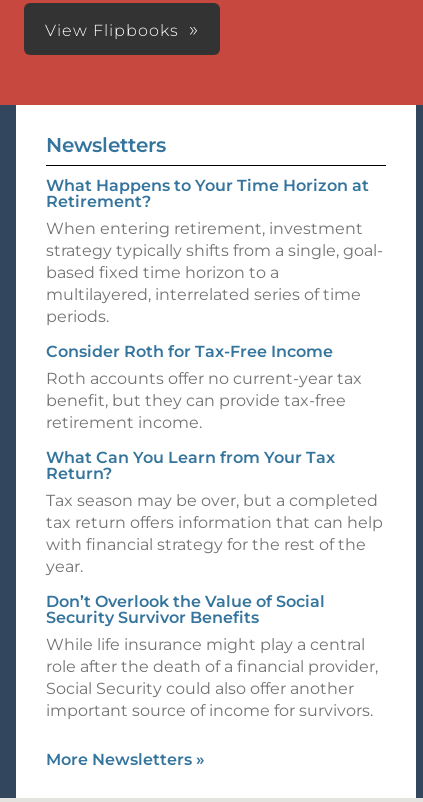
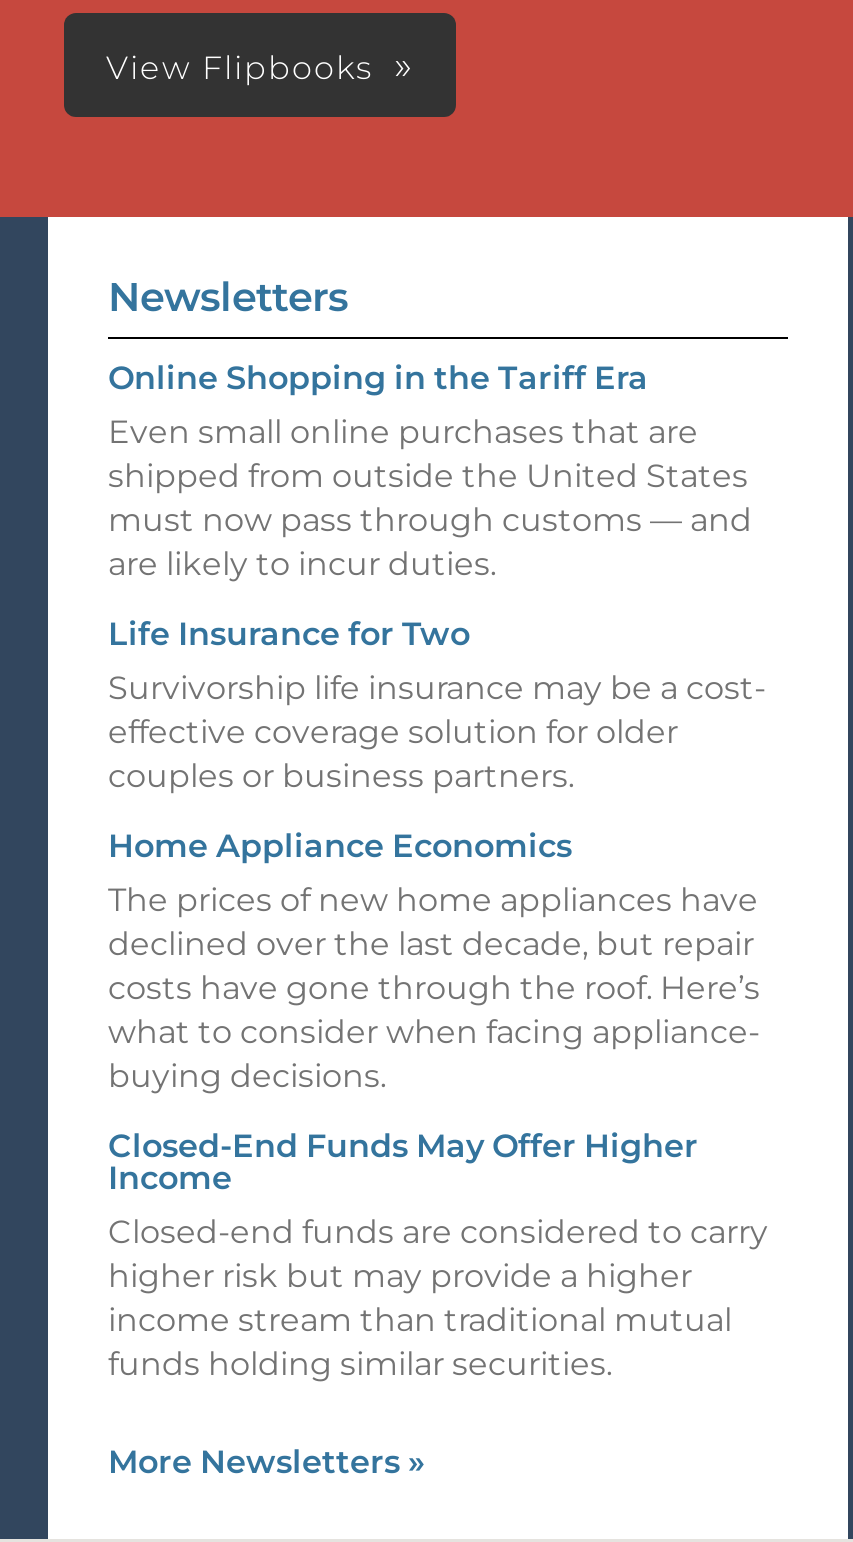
[46,176,383,326] What Happens to Your Time Horizon at | Retirement? | When entering retirement, investment | strategy typically shifts from a single, goal- | based fixed time horizon to a | multilayered, interrelated series of time | periods. -> [108,359,752,583] Online Shopping in the Tariff Era | Even small online purchases that are | shipped from outside the United States | must now pass through customs — and | are likely to incur duties.
[46,342,362,432] Consider Roth for Tax-Free Income | Roth accounts offer no current-year tax | benefit, but they can provide tax-free | retirement income. -> [108,615,766,795] Life Insurance for Two | Survivorship life insurance may be a cost- | effective coverage solution for older | couples or business partners.
[46,448,383,576] What Can You Learn from Your Tax | Return? | Tax season may be over, but a completed | tax return offers information that can help | with financial strategy for the rest of the | year. -> [108,827,760,1095] Home Appliance Economics | The prices of new home appliances have | declined over the last decade, but repair | costs have gone through the roof. Here’s | what to consider when facing appliance- | buying decisions.
[46,592,378,720] Don’t Overlook the Value of Social | Security Survivor Benefits | While life insurance might play a central | role after the death of a financial provider, | Social Security could also offer another | important source of income for survivors. -> [108,1127,768,1383] Closed-End Funds May Offer Higher | Income | Closed-end funds are considered to carry | higher risk but may provide a higher | income stream than traditional mutual | funds holding similar securities.

